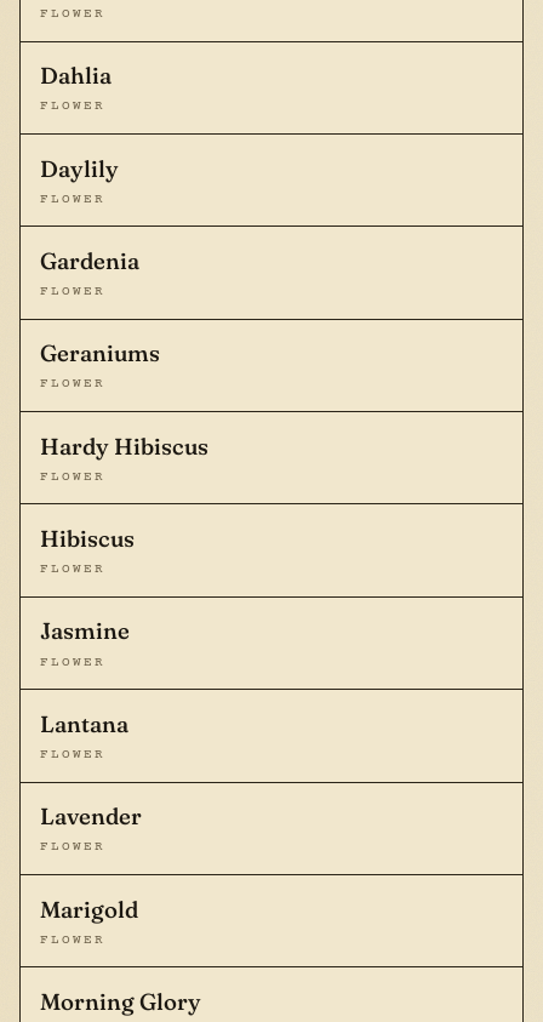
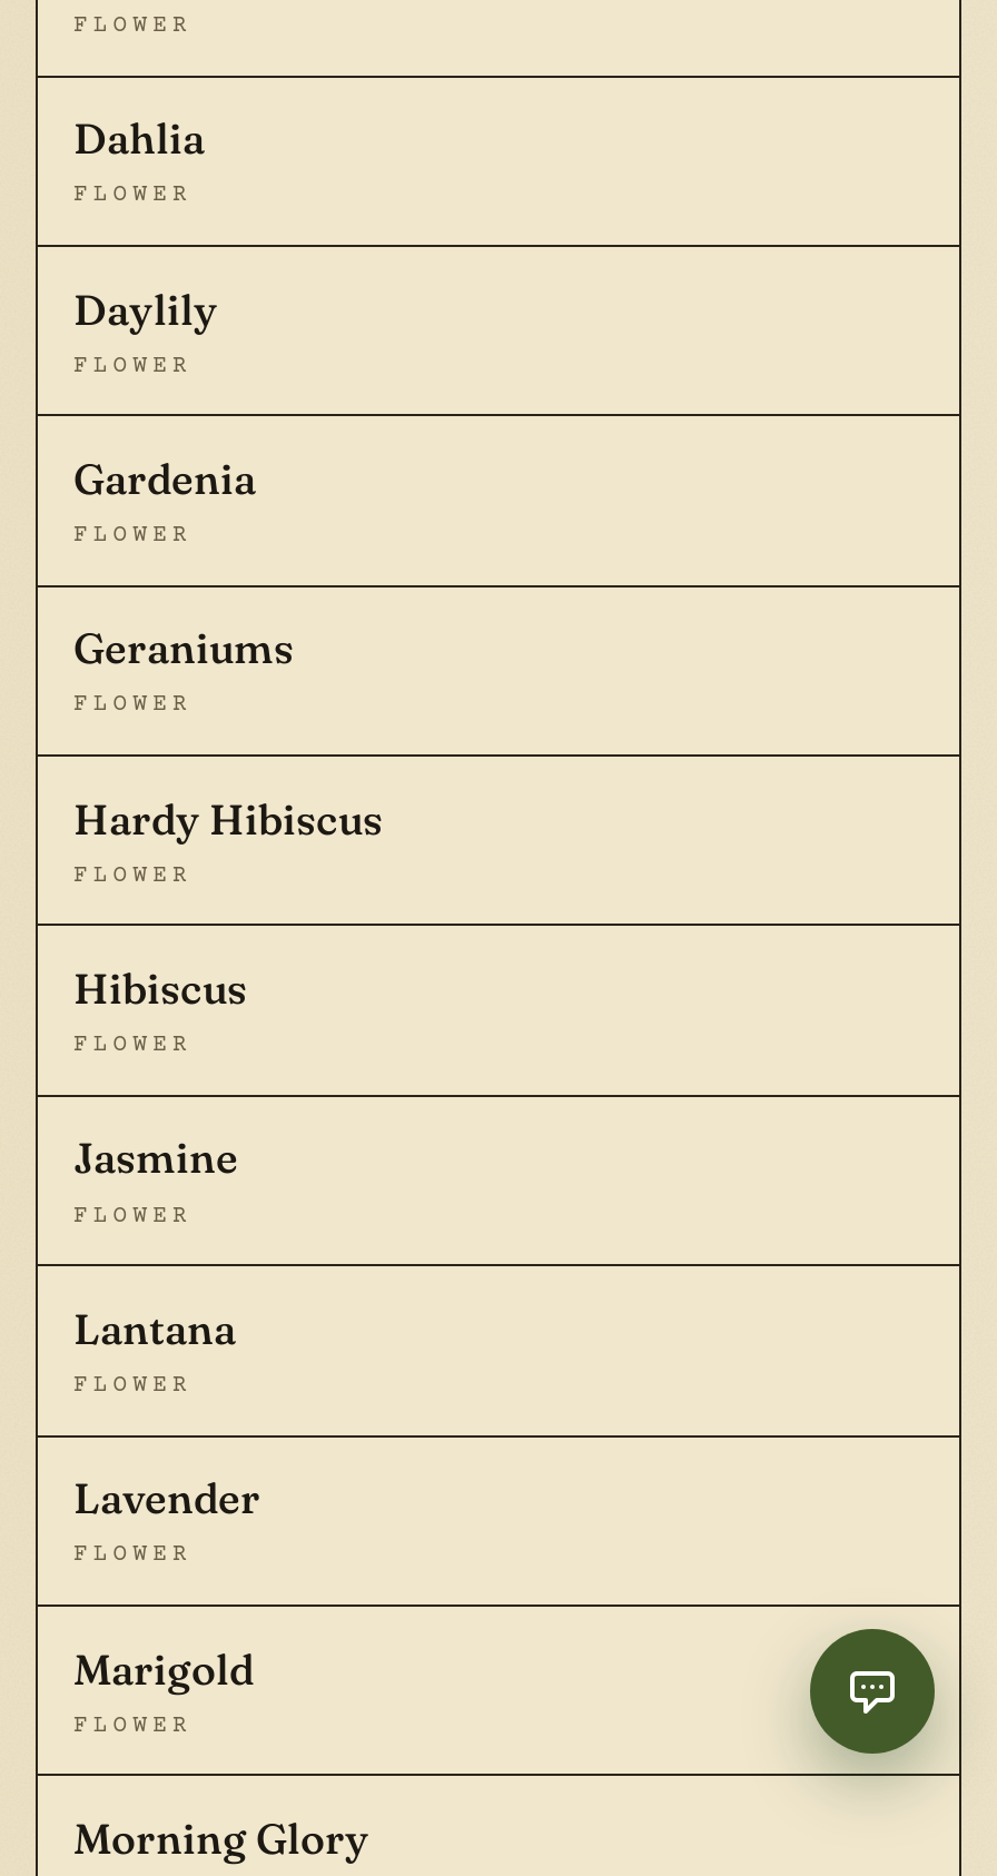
none -> [797,1625,948,1794] [image]

